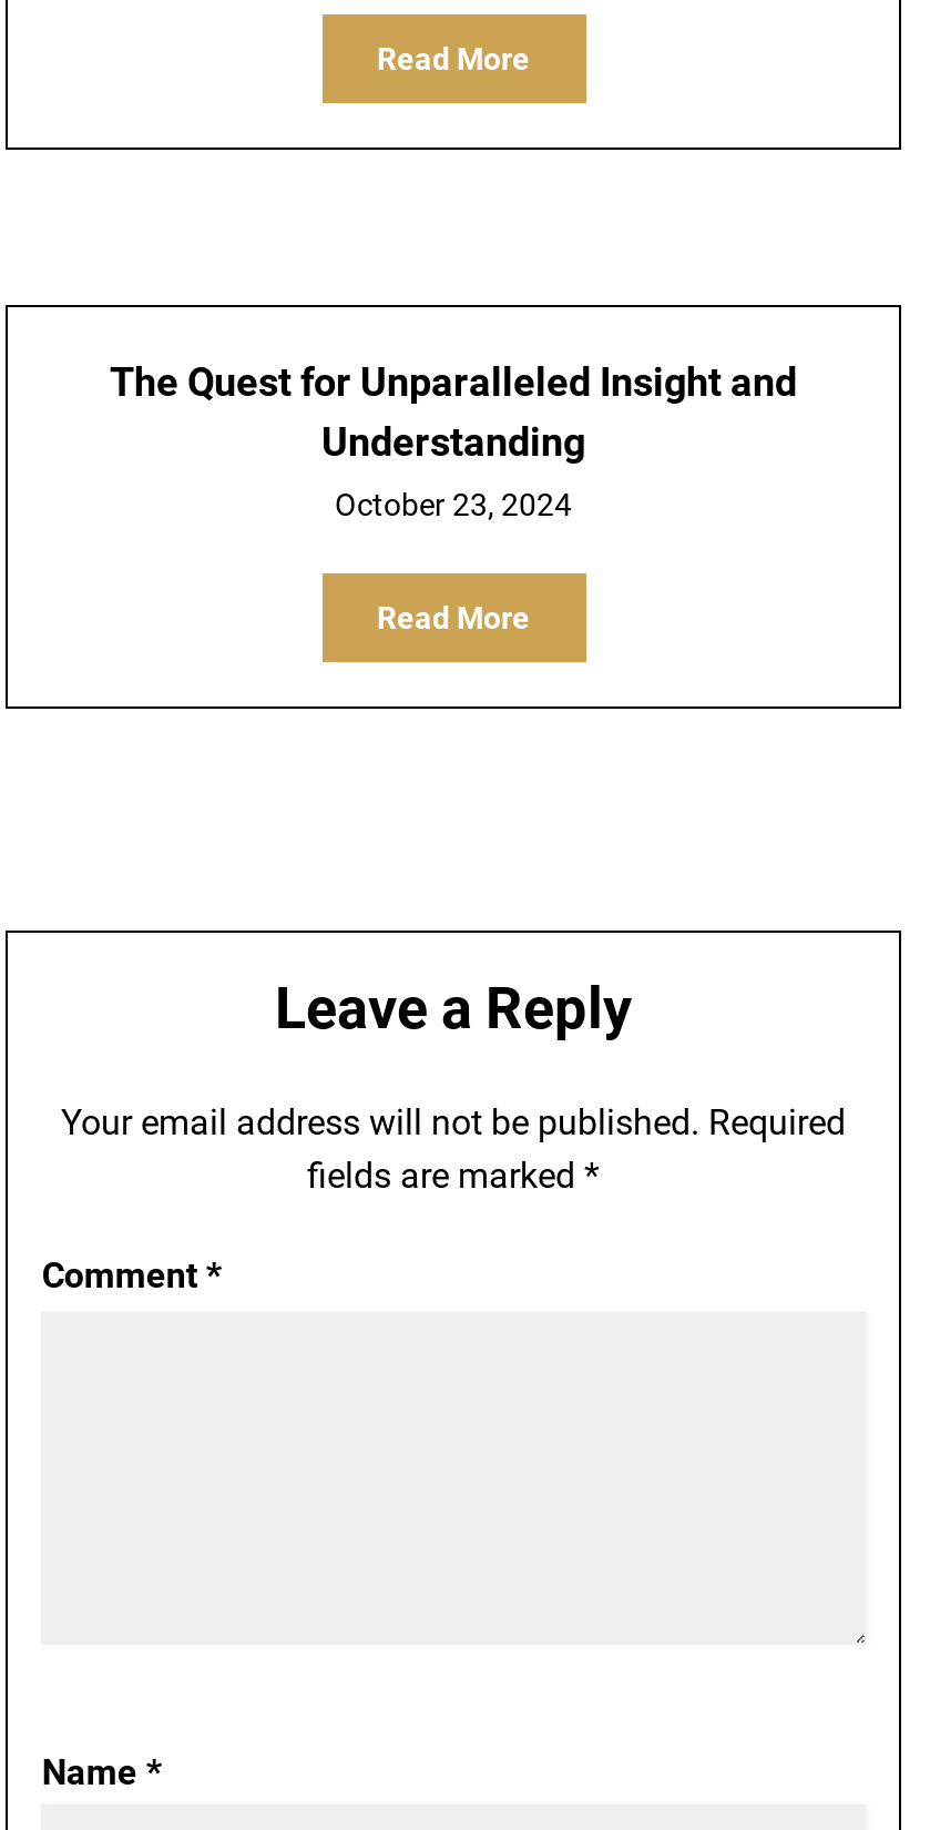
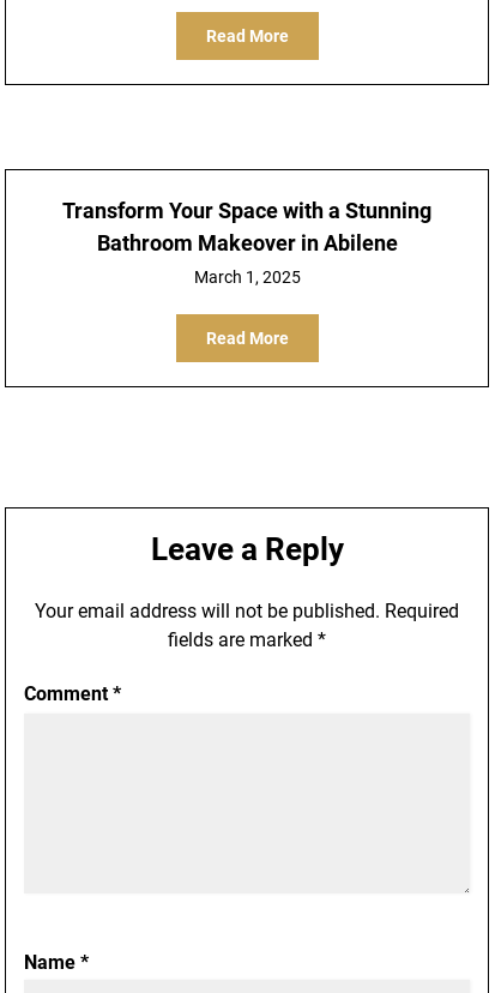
[110,358,797,465] The Quest for Unparalleled Insight and | Understanding -> [62,198,431,255] Transform Your Space with a Stunning | Bathroom Makeover in Abilene
[335,487,572,522] October 23, 2024 -> [194,267,300,287] March 1, 2025

